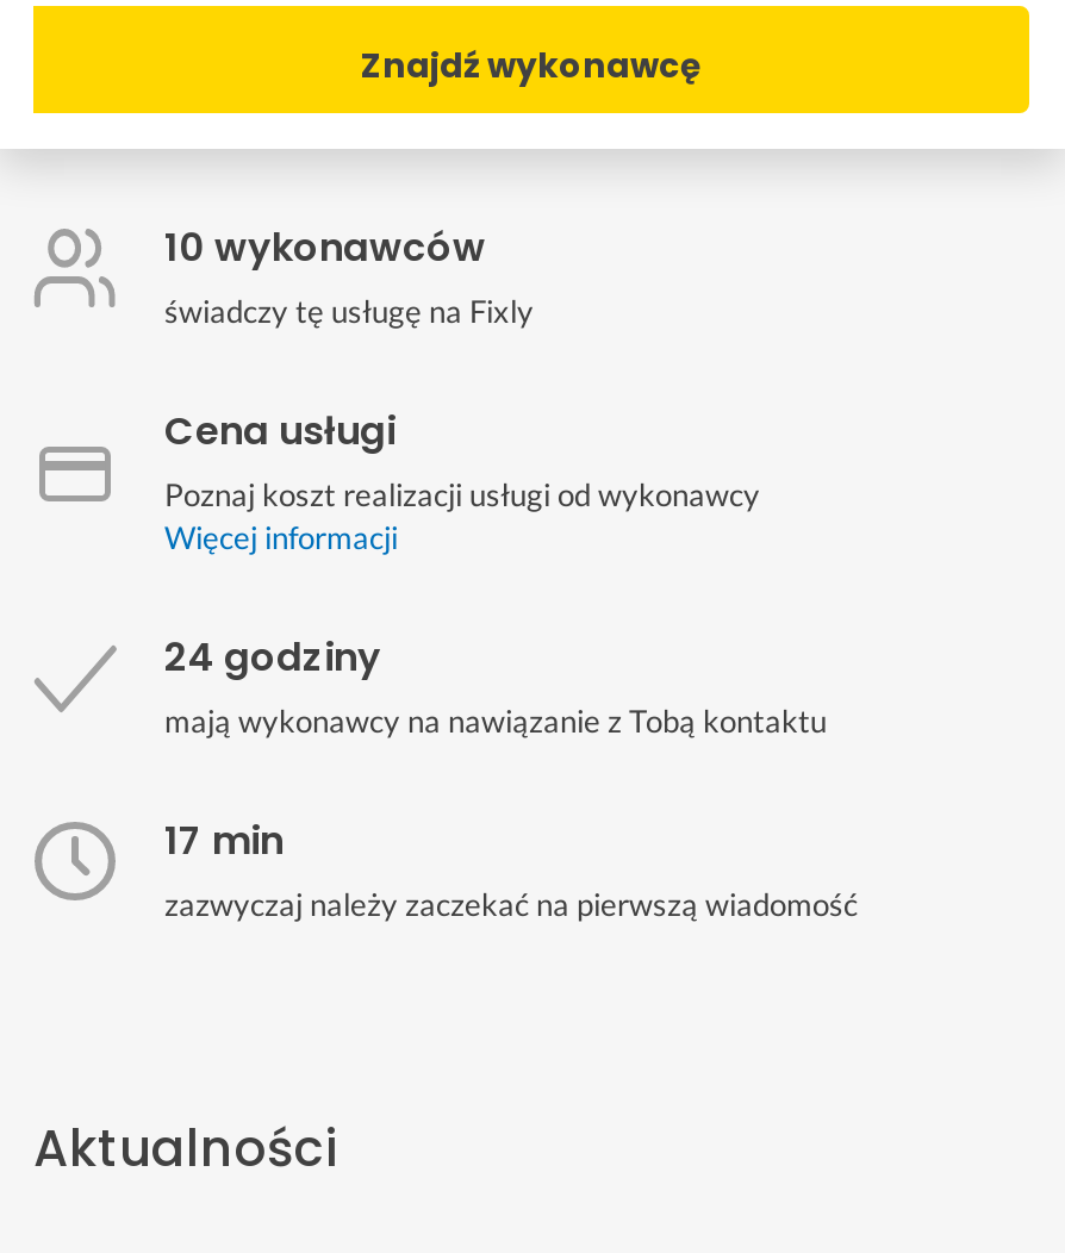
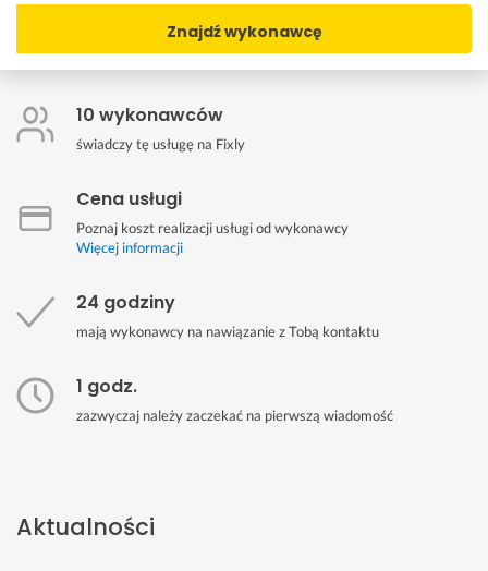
[164,813,284,868] 17 min -> [76,374,137,399] 1 godz.

